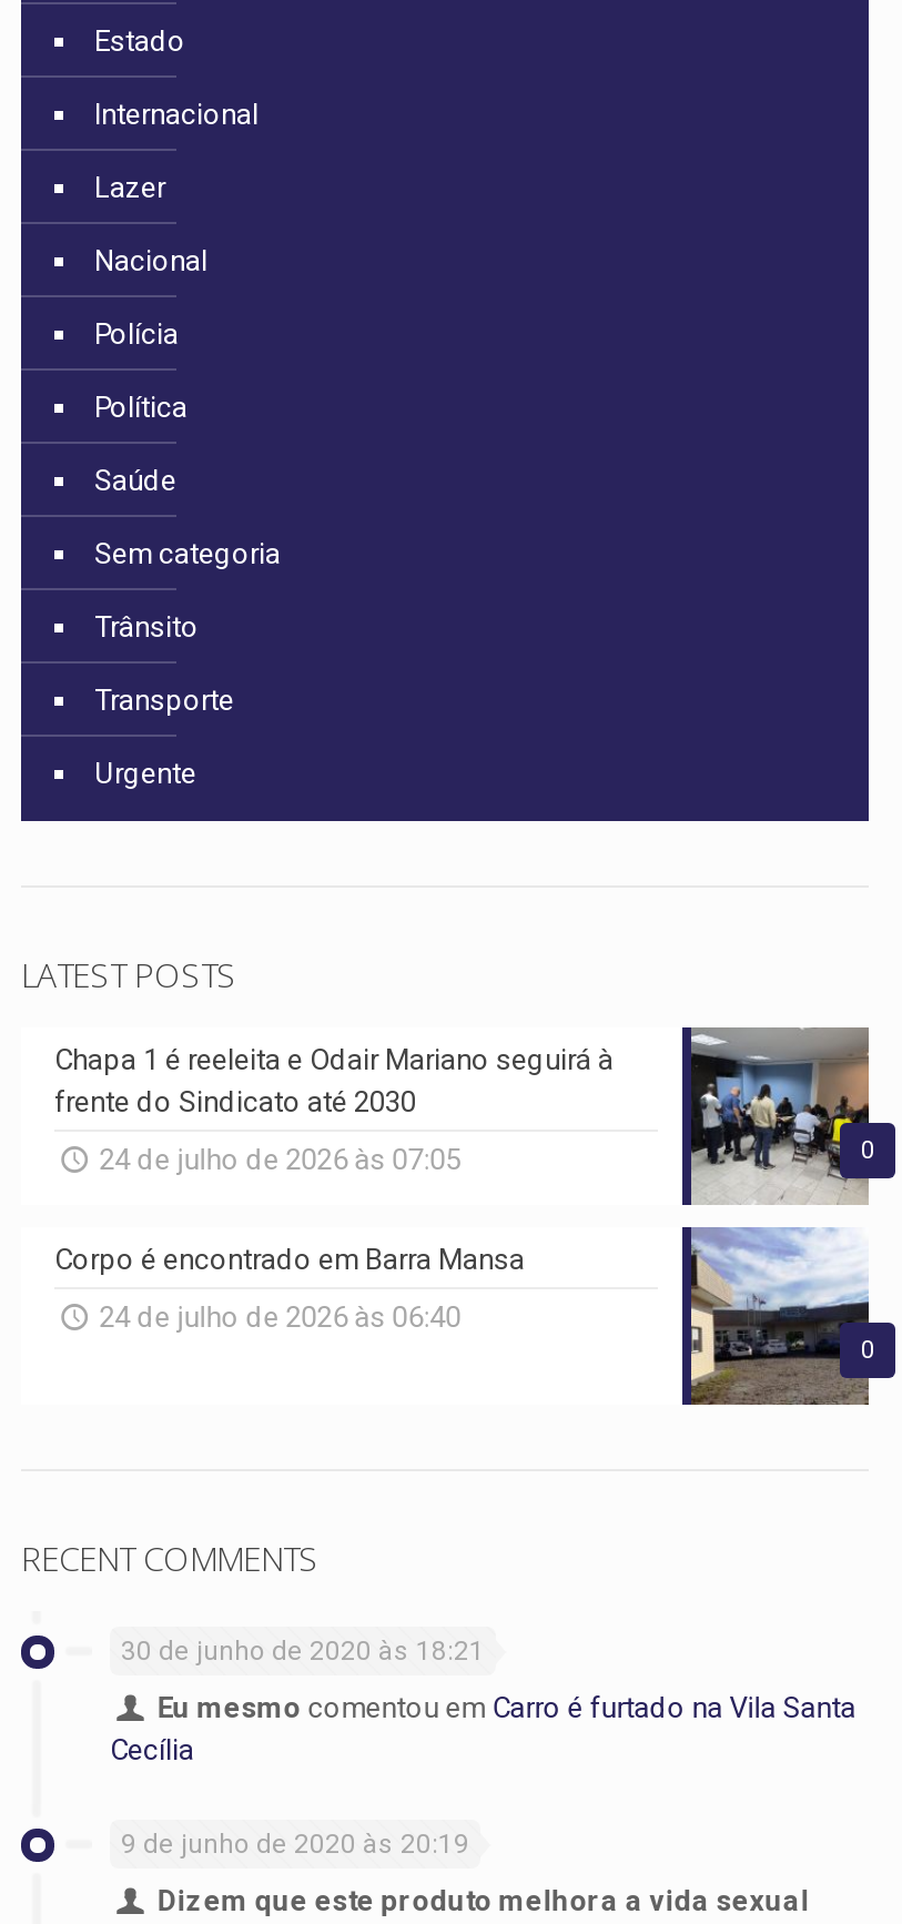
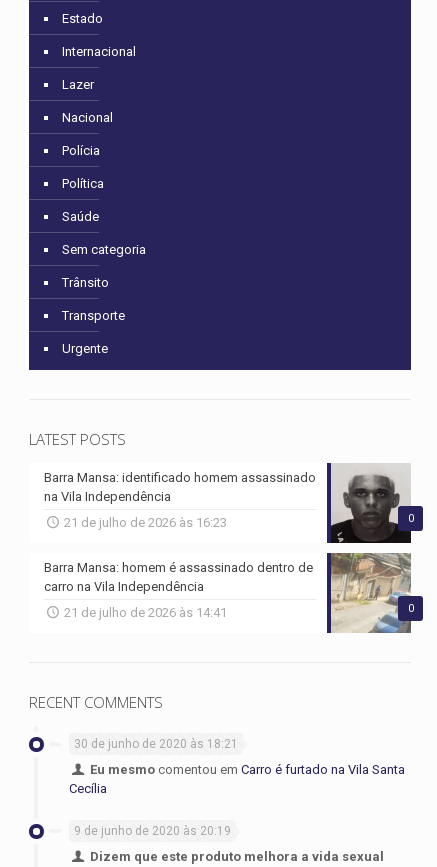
[54,1027,871,1205] [image] | Chapa 1 é reeleita e Odair Mariano seguirá à | frente do Sindicato até 2030 -> [44,464,411,544] [image] | Barra Mansa: identificado homem assassinado | na Vila Independência
[99,1143,461,1176] 24 de julho de 2026 às 07:05 -> [64,515,227,530] 21 de julho de 2026 às 16:23
[689,1227,871,1407] [image] -> [330,552,412,634] [image]
[54,1243,525,1276] Corpo é encontrado em Barra Mansa -> [44,560,313,594] Barra Mansa: homem é assassinado dentro de | carro na Vila Independência
[99,1300,461,1334] 24 de julho de 2026 às 06:40 -> [64,605,227,620] 21 de julho de 2026 às 14:41

